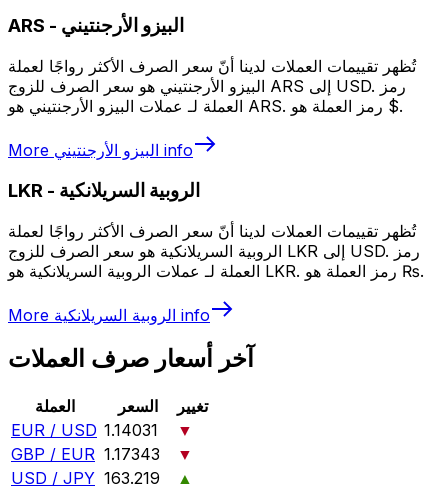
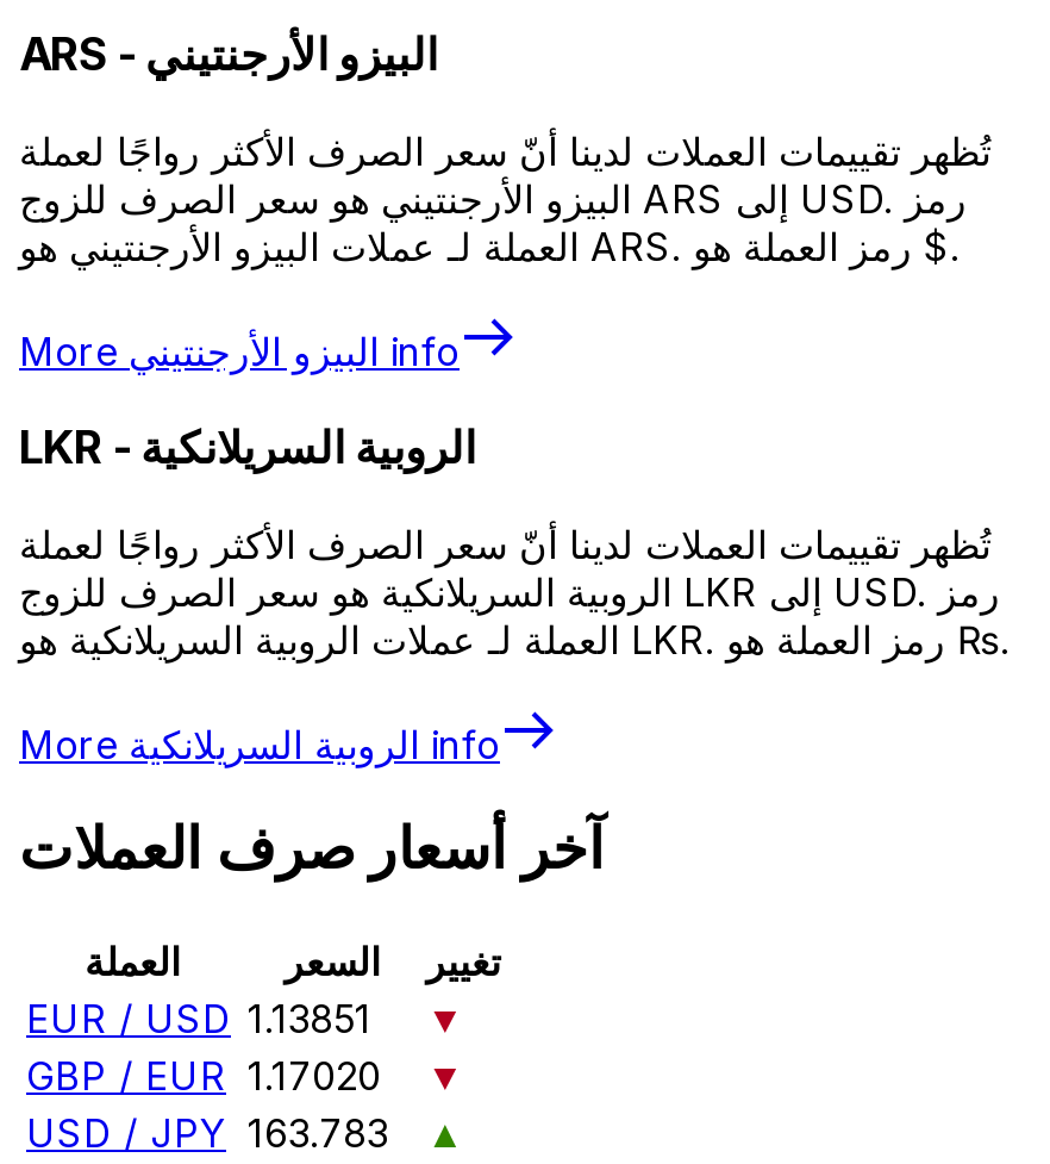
[11,420,158,440] EUR / USD 1.14031 -> [26,996,371,1043] EUR / USD 1.13851
[11,444,160,464] GBP / EUR 1.17343 -> [26,1053,381,1100] GBP / EUR 1.17020
[11,468,160,488] USD / JPY 163.219 -> [26,1110,388,1158] USD / JPY 163.783

